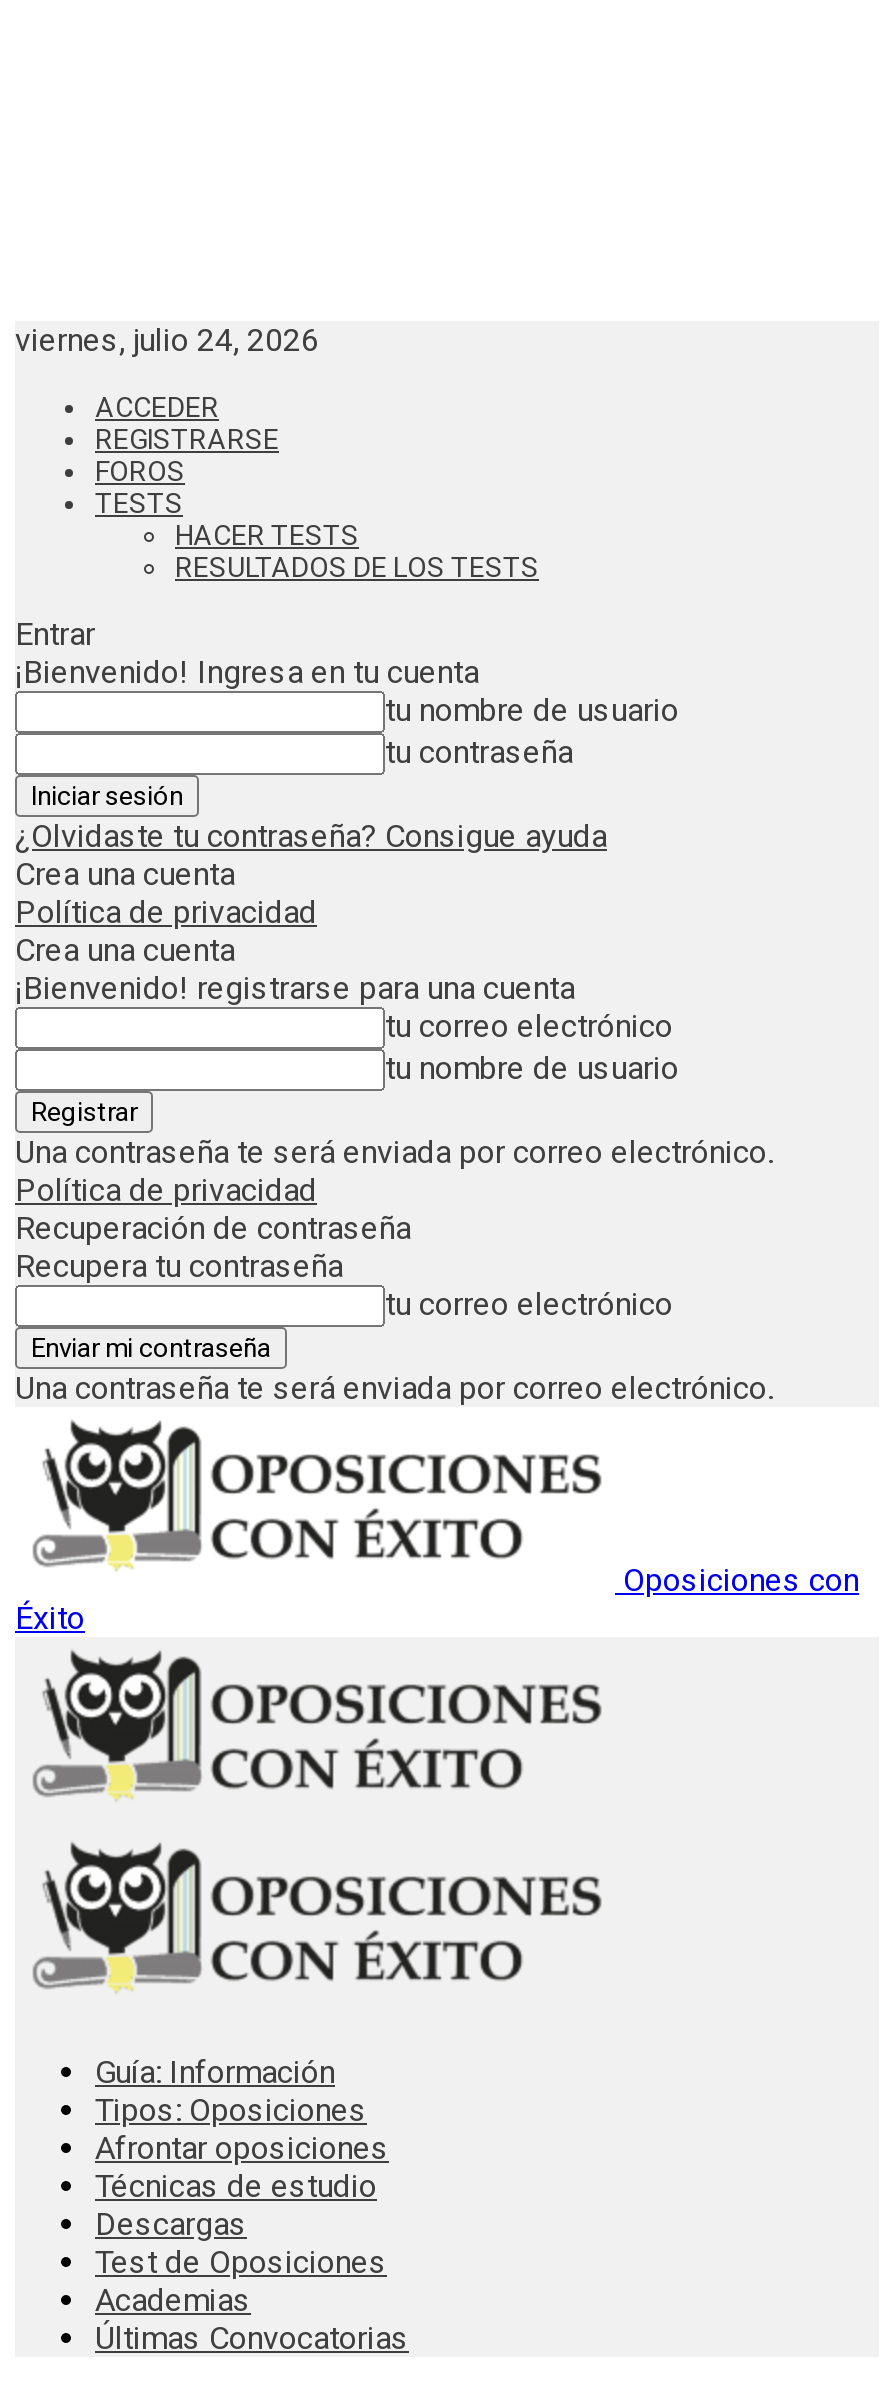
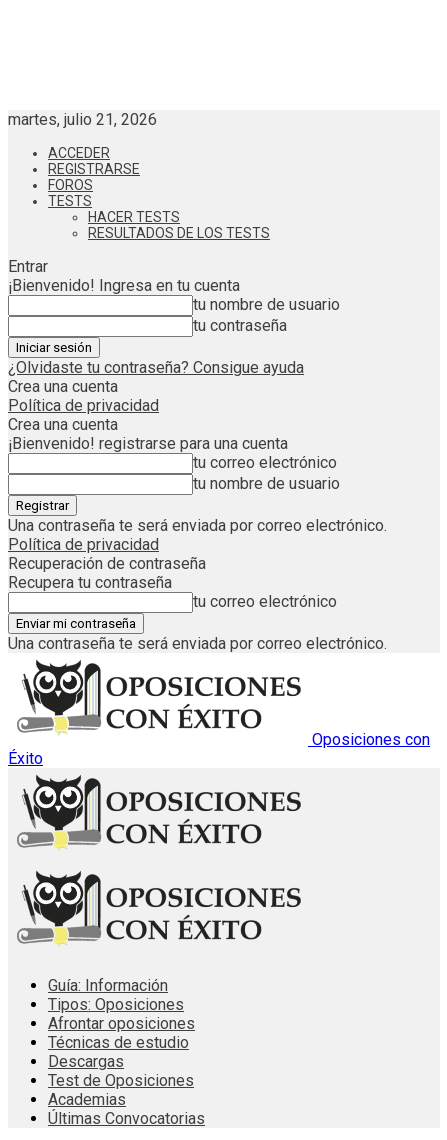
[15,321,319,359] viernes, julio 24, 2026 -> [8,110,157,129] martes, julio 21, 2026

